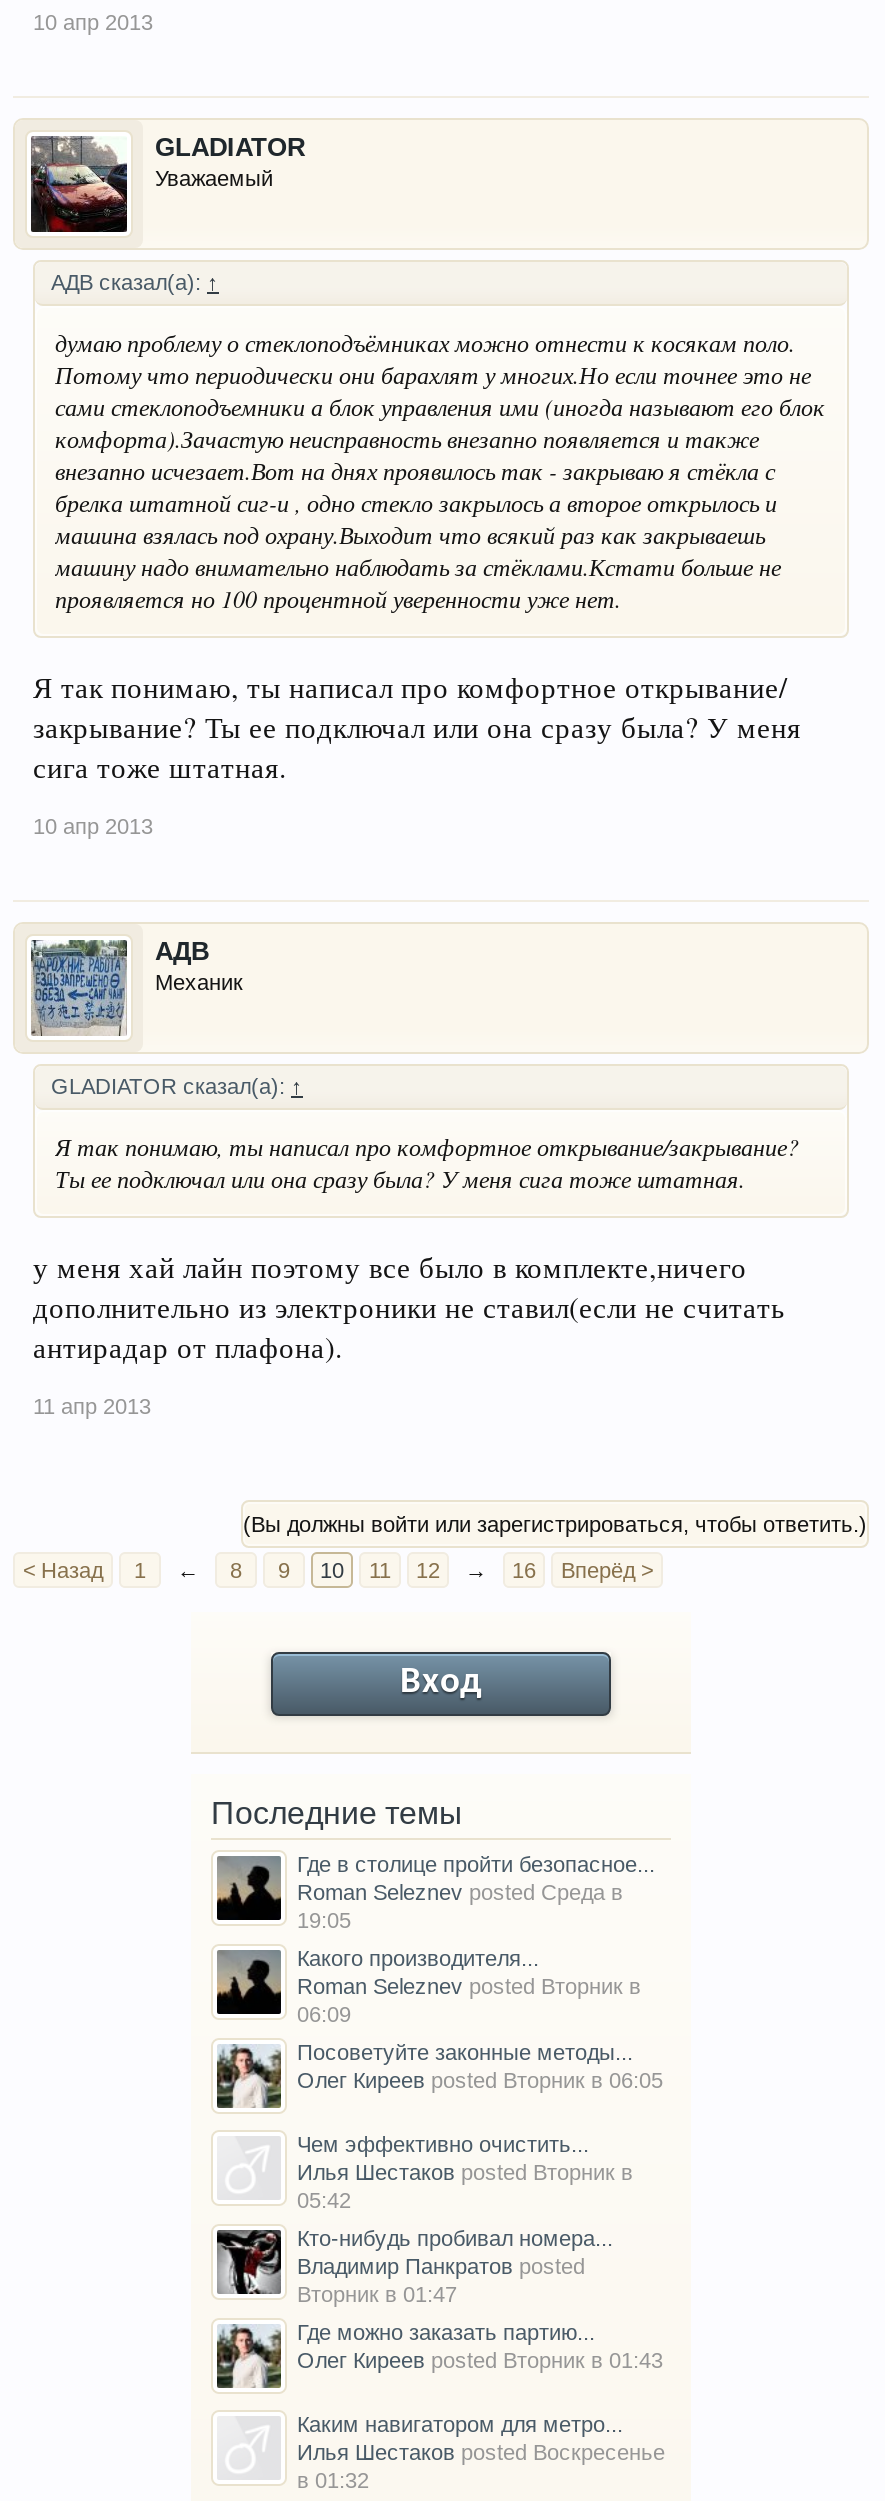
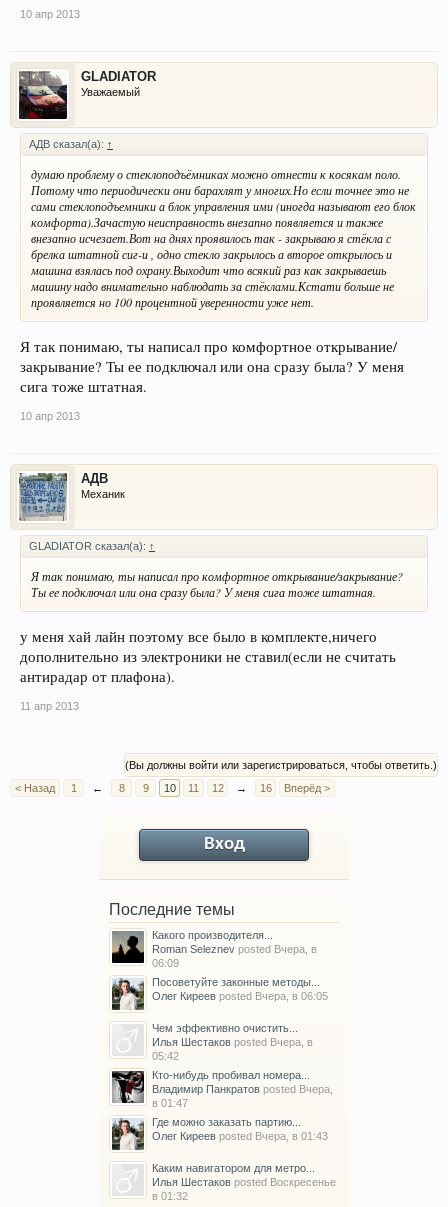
[297,1851,655,1931] Где в столице пройти безопасное... | Roman Seleznev posted Среда в | 19:05 -> none
[297,1973,641,1997] Roman Seleznev posted Вторник в -> [152,942,317,954] Roman Seleznev posted Вчера, в
[297,2067,663,2091] Олег Киреев posted Вторник в 06:05 -> [152,989,328,1001] Олег Киреев posted Вчера, в 06:05
[297,2159,633,2183] Илья Шестаков posted Вторник в -> [152,1035,313,1047] Илья Шестаков posted Вчера, в
[297,2253,585,2305] Владимир Панкратов posted | Вторник в 01:47 -> [152,1082,333,1108] Владимир Панкратов posted Вчера, | в 01:47
[297,2347,663,2371] Олег Киреев posted Вторник в 01:43 -> [152,1129,328,1141] Олег Киреев posted Вчера, в 01:43

